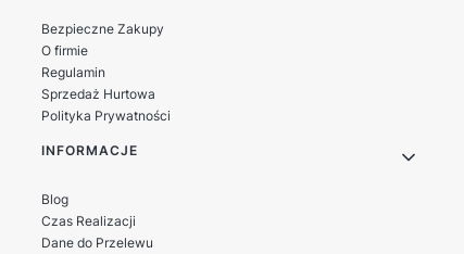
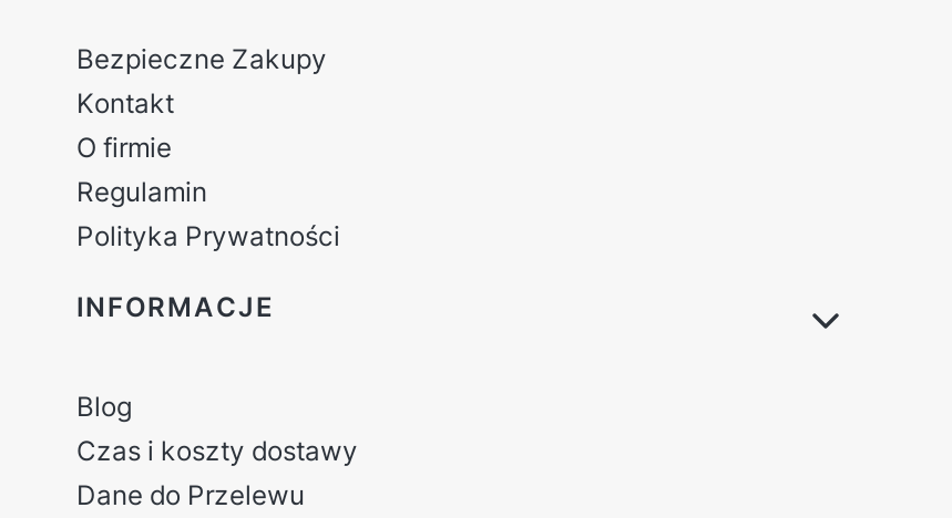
moved [41,42,105,80] -> [76,129,207,207]: O firmie | Regulamin
none -> [76,85,174,118] Kontakt
[41,85,155,101] Sprzedaż Hurtowa -> none
[41,212,136,228] Czas Realizacji -> [76,433,358,466] Czas i koszty dostawy

